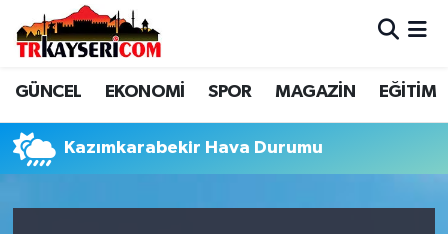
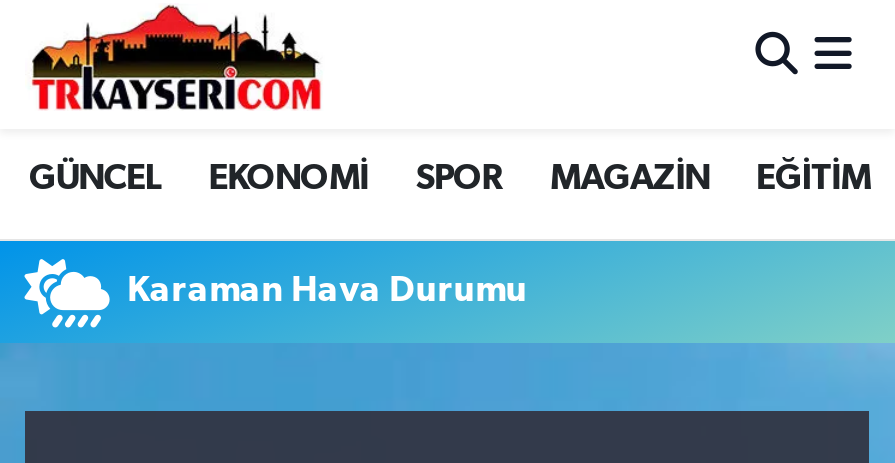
[64,139,323,157] Kazımkarabekir Hava Durumu -> [127,273,527,309] Karaman Hava Durumu

